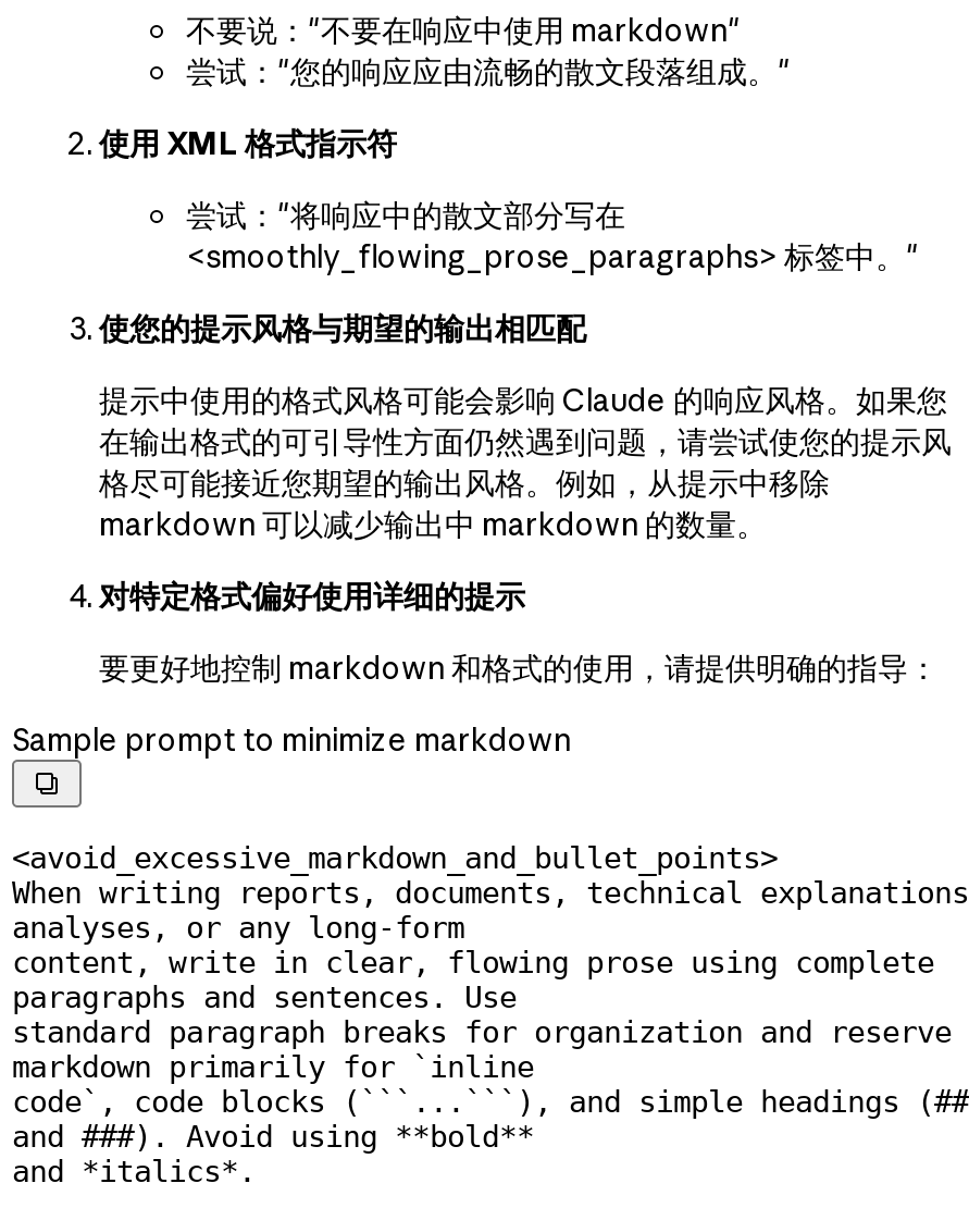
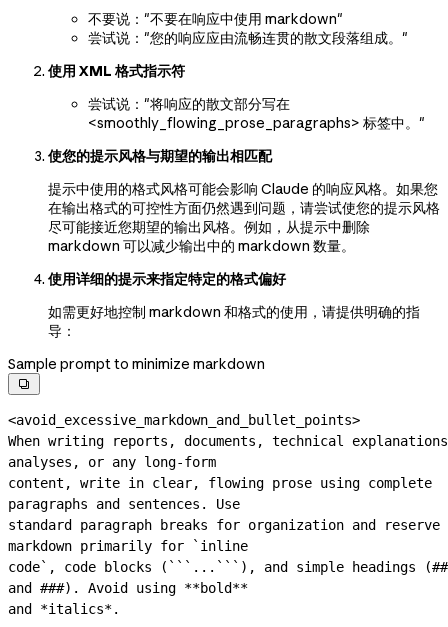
[186,52,791,91] 尝试："您的响应应由流畅的散文段落组成。" -> [88,29,408,47] 尝试说："您的响应应由流畅连贯的散文段落组成。"
[186,195,625,234] 尝试："将响应中的散文部分写在 -> [88,95,290,113] 尝试说："将响应的散文部分写在
[99,422,952,543] 在输出格式的可引导性方面仍然遇到问题，请尝试使您的提示风 | 格尽可能接近您期望的输出风格。例如，从提示中移除 | markdown 可以减少输出中 markdown 的数量。 -> [48,199,440,255] 在输出格式的可控性方面仍然遇到问题，请尝试使您的提示风格 | 尽可能接近您期望的输出风格。例如，从提示中删除 | markdown 可以减少输出中的 markdown 数量。
[99,576,525,615] 对特定格式偏好使用详细的提示 -> [48,270,286,288] 使用详细的提示来指定特定的格式偏好
[99,648,939,687] 要更好地控制 markdown 和格式的使用，请提供明确的指导： -> [48,303,420,340] 如需更好地控制 markdown 和格式的使用，请提供明确的指 | 导：

